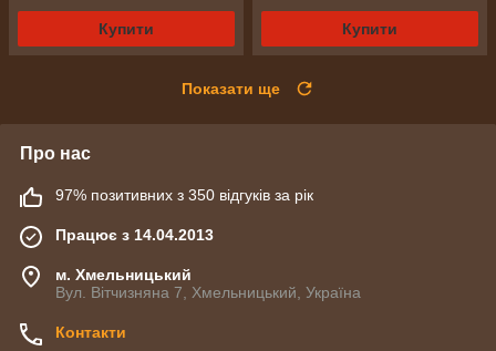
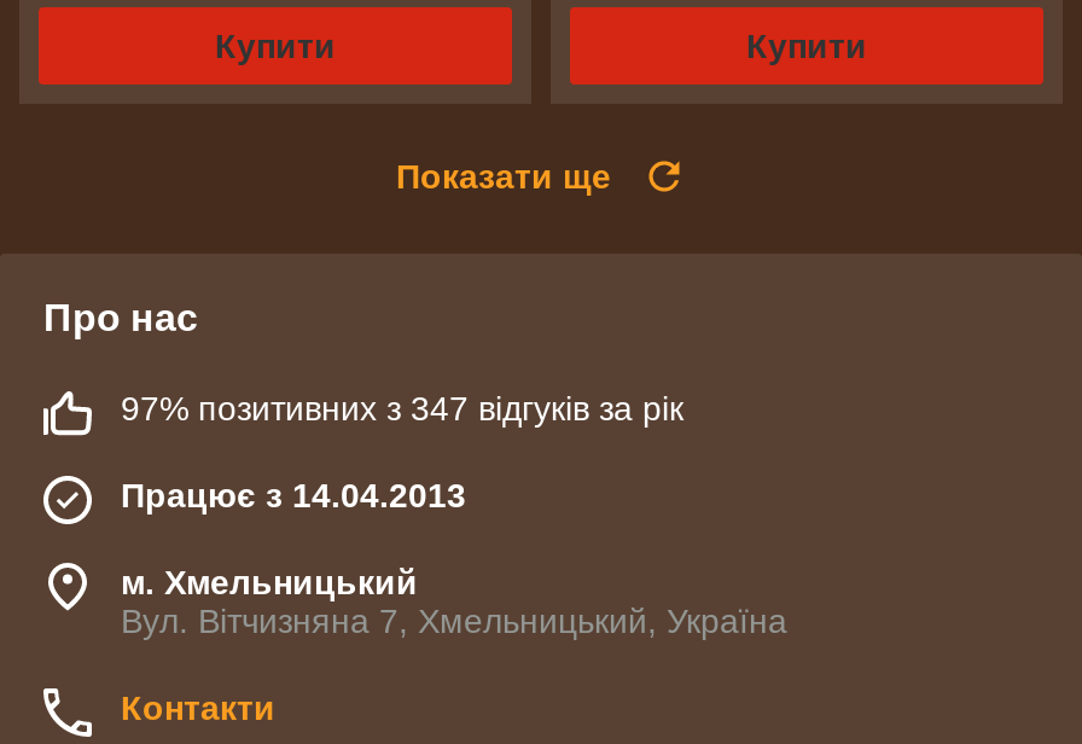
[55,186,313,204] 97% позитивних з 350 відгуків за рік -> [121,388,683,427] 97% позитивних з 347 відгуків за рік

